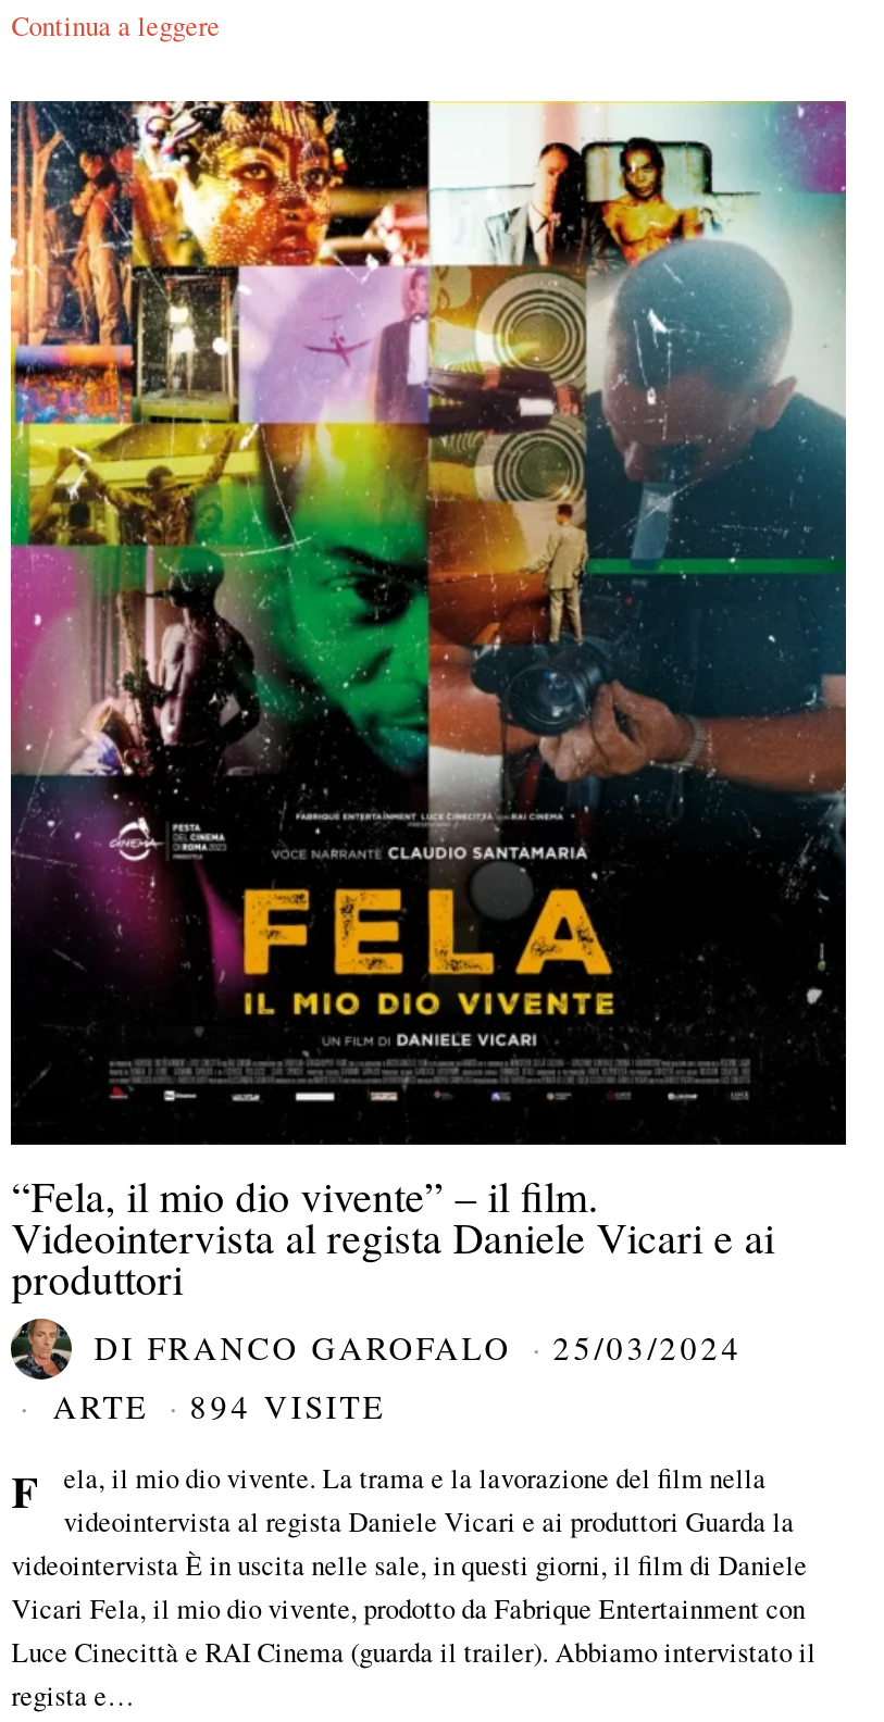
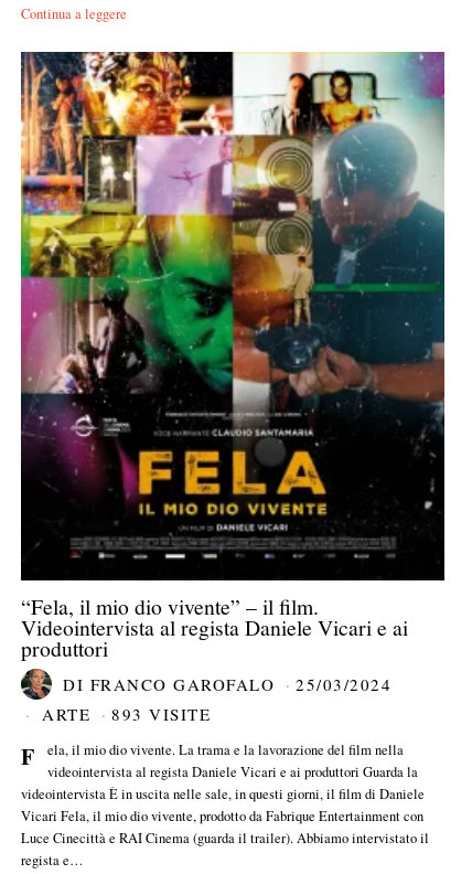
[53,1384,385,1427] ARTE 894 VISITE -> [42,702,211,724] ARTE 893 VISITE

